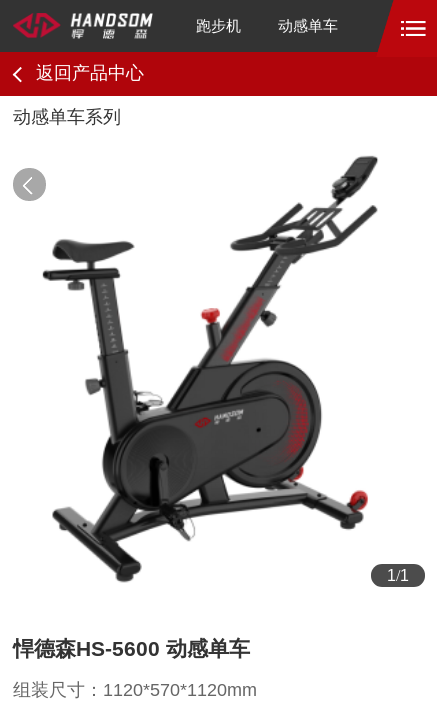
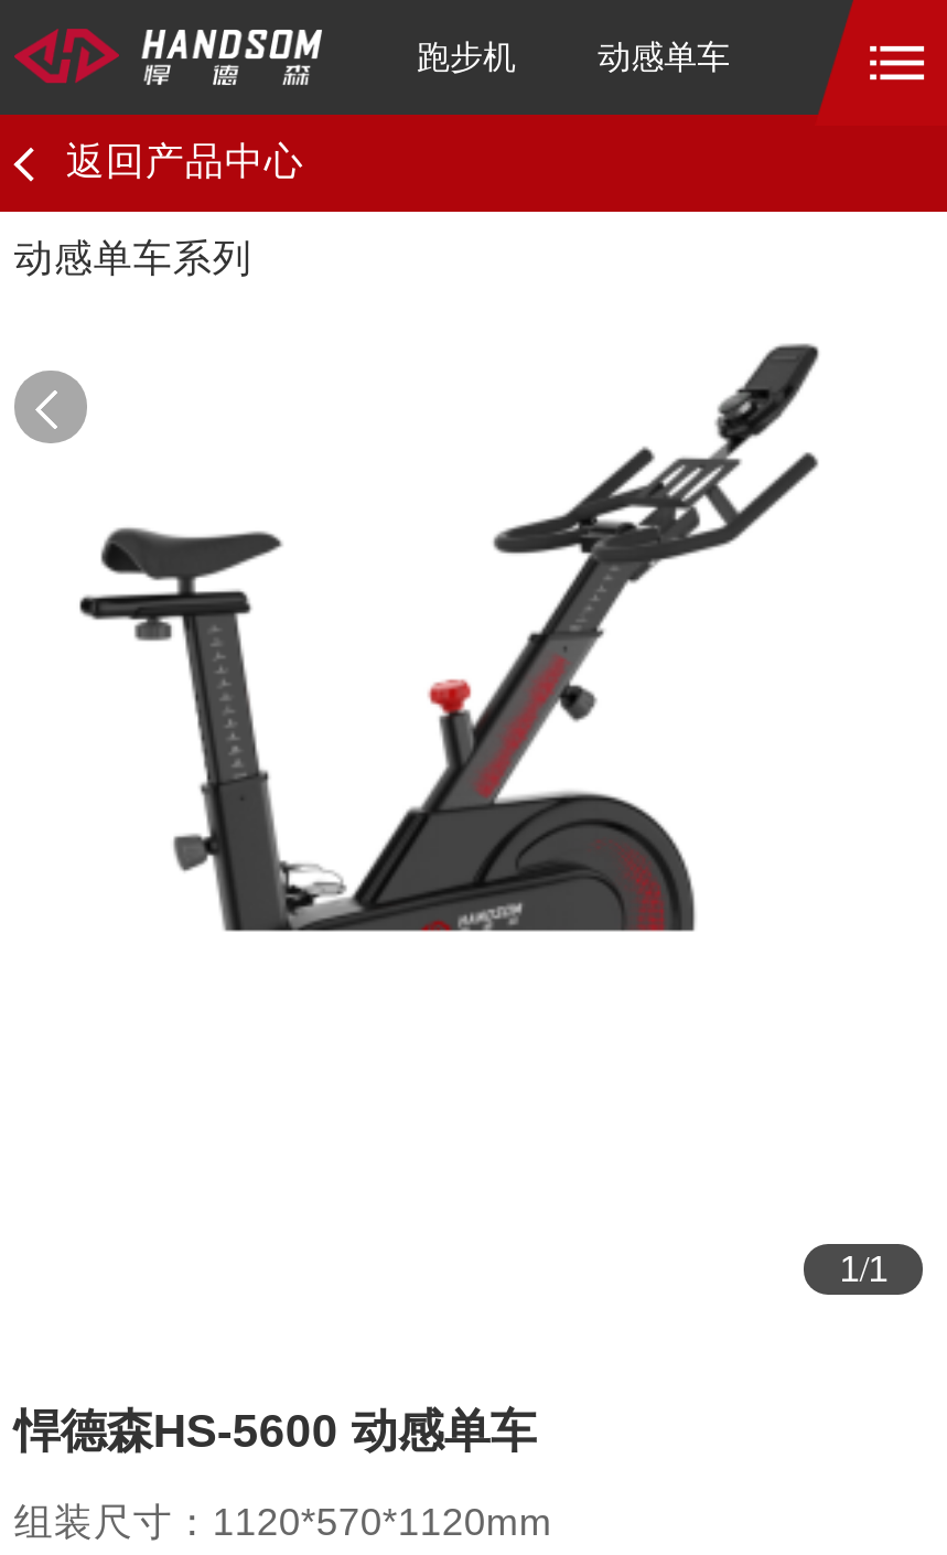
[52,421,369,583] [image] -> none

